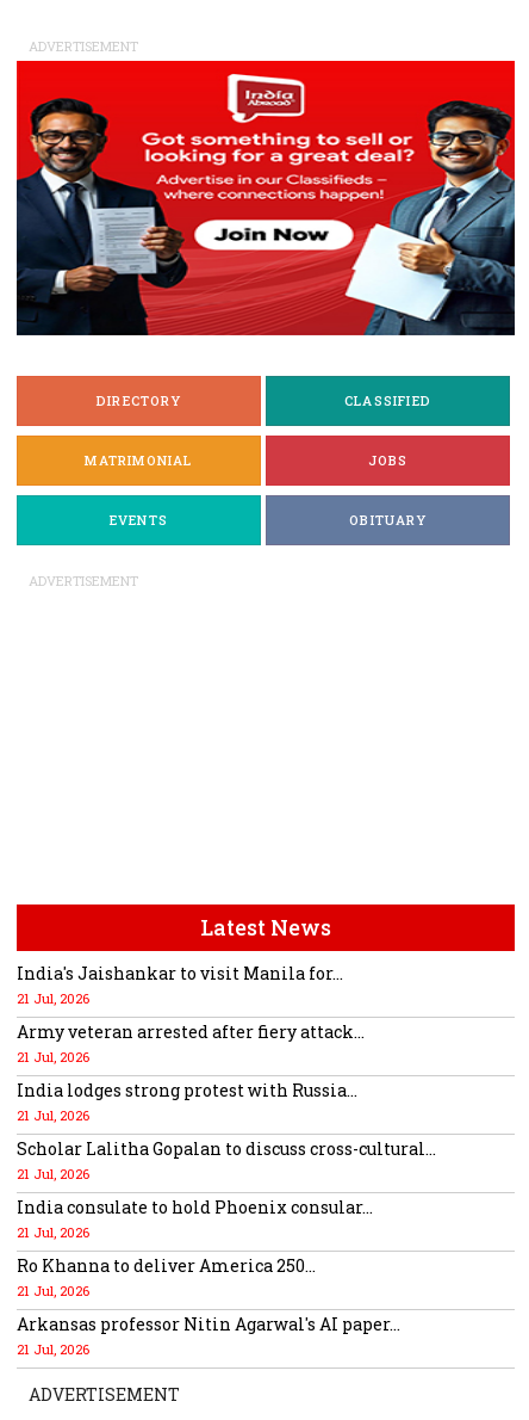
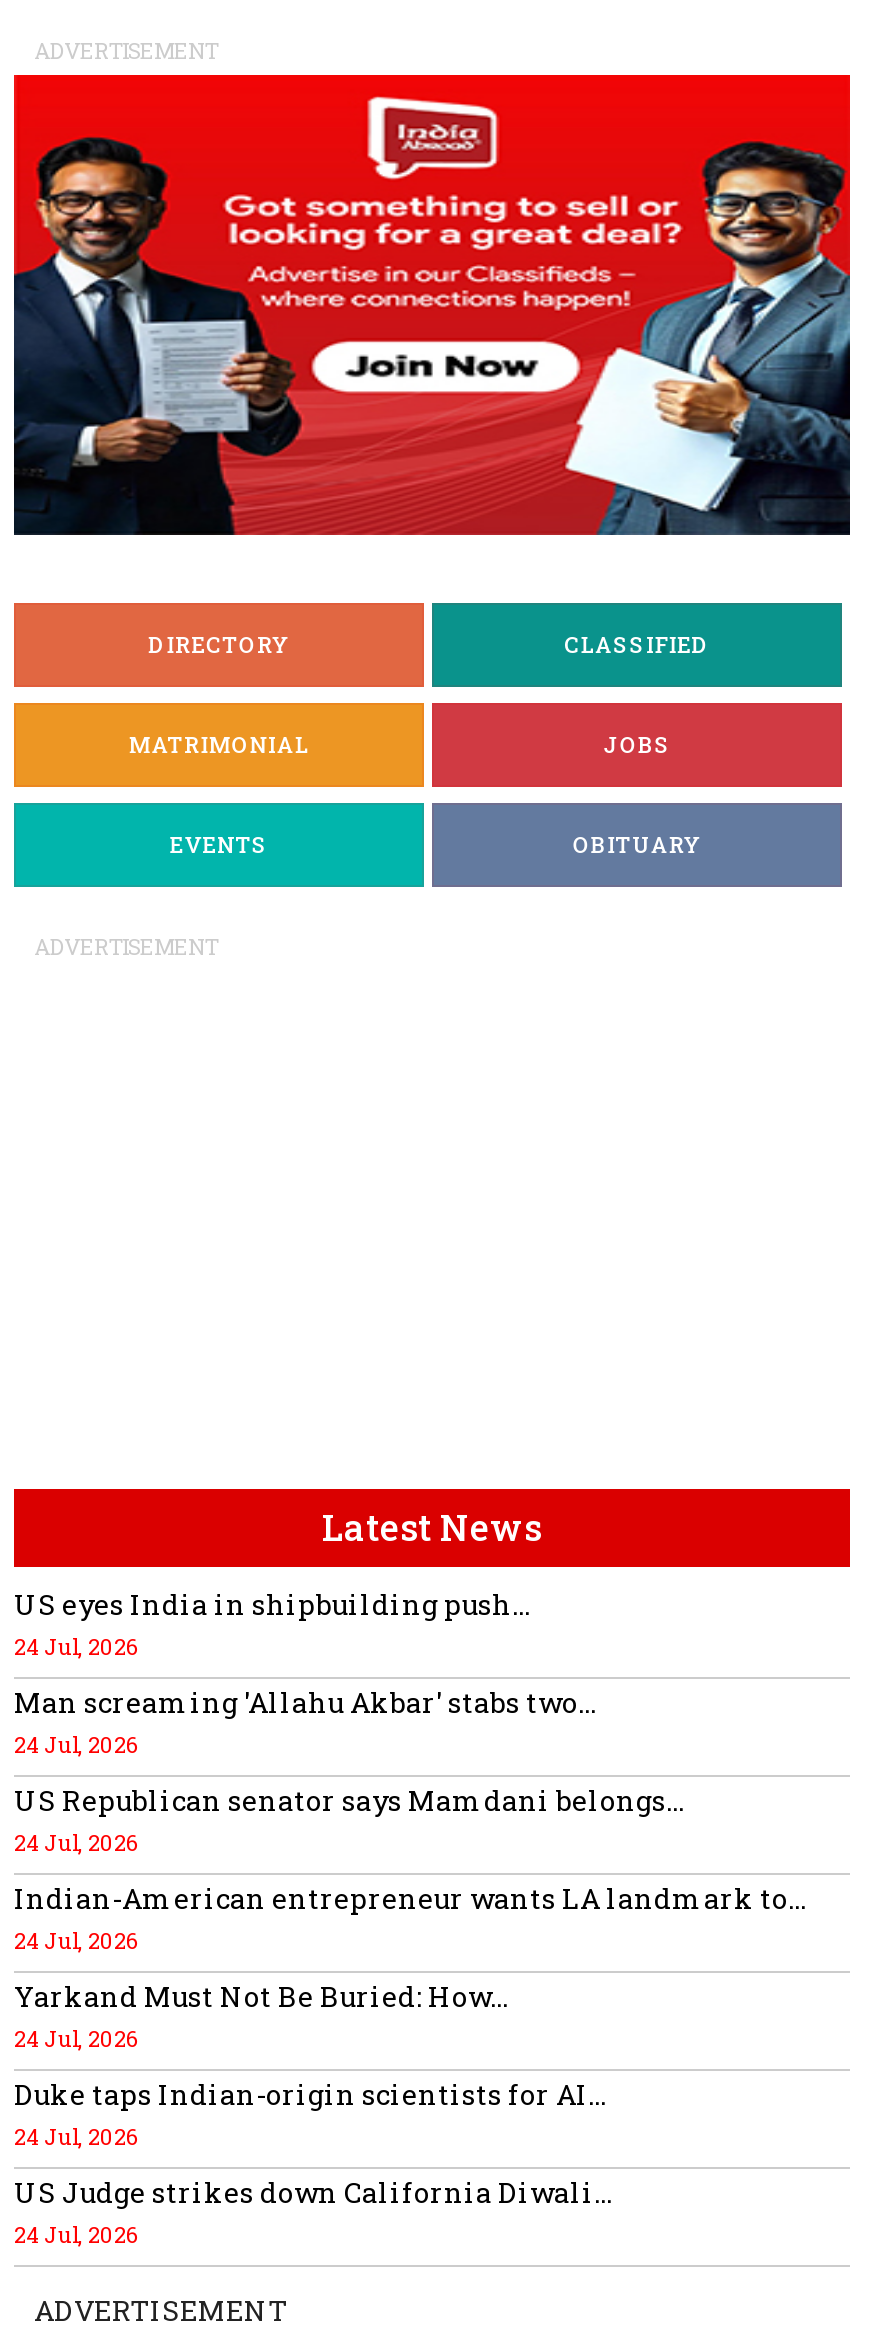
[17,962,343,1007] India's Jaishankar to visit Manila for... | 21 Jul, 2026 -> [14,1584,530,1660] US eyes India in shipbuilding push... | 24 Jul, 2026
[17,1020,365,1066] Army veteran arrested after fiery attack... | 21 Jul, 2026 -> [14,1682,596,1758] Man screaming 'Allahu Akbar' stabs two... | 24 Jul, 2026
[17,1079,357,1124] India lodges strong protest with Russia... | 21 Jul, 2026 -> [14,1780,684,1856] US Republican senator says Mamdani belongs... | 24 Jul, 2026
[17,1137,436,1183] Scholar Lalitha Gopalan to discuss cross-cultural... | 21 Jul, 2026 -> [14,1878,806,1954] Indian-American entrepreneur wants LA landmark to... | 24 Jul, 2026
[17,1196,373,1241] India consulate to hold Phoenix consular... | 21 Jul, 2026 -> [14,1976,508,2052] Yarkand Must Not Be Buried: How... | 24 Jul, 2026
[17,1254,316,1300] Ro Khanna to deliver America 250... | 21 Jul, 2026 -> [14,2074,606,2150] Duke taps Indian-origin scientists for AI... | 24 Jul, 2026
[17,1313,400,1358] Arkansas professor Nitin Agarwal's AI paper... | 21 Jul, 2026 -> [14,2172,612,2248] US Judge strikes down California Diwali... | 24 Jul, 2026

